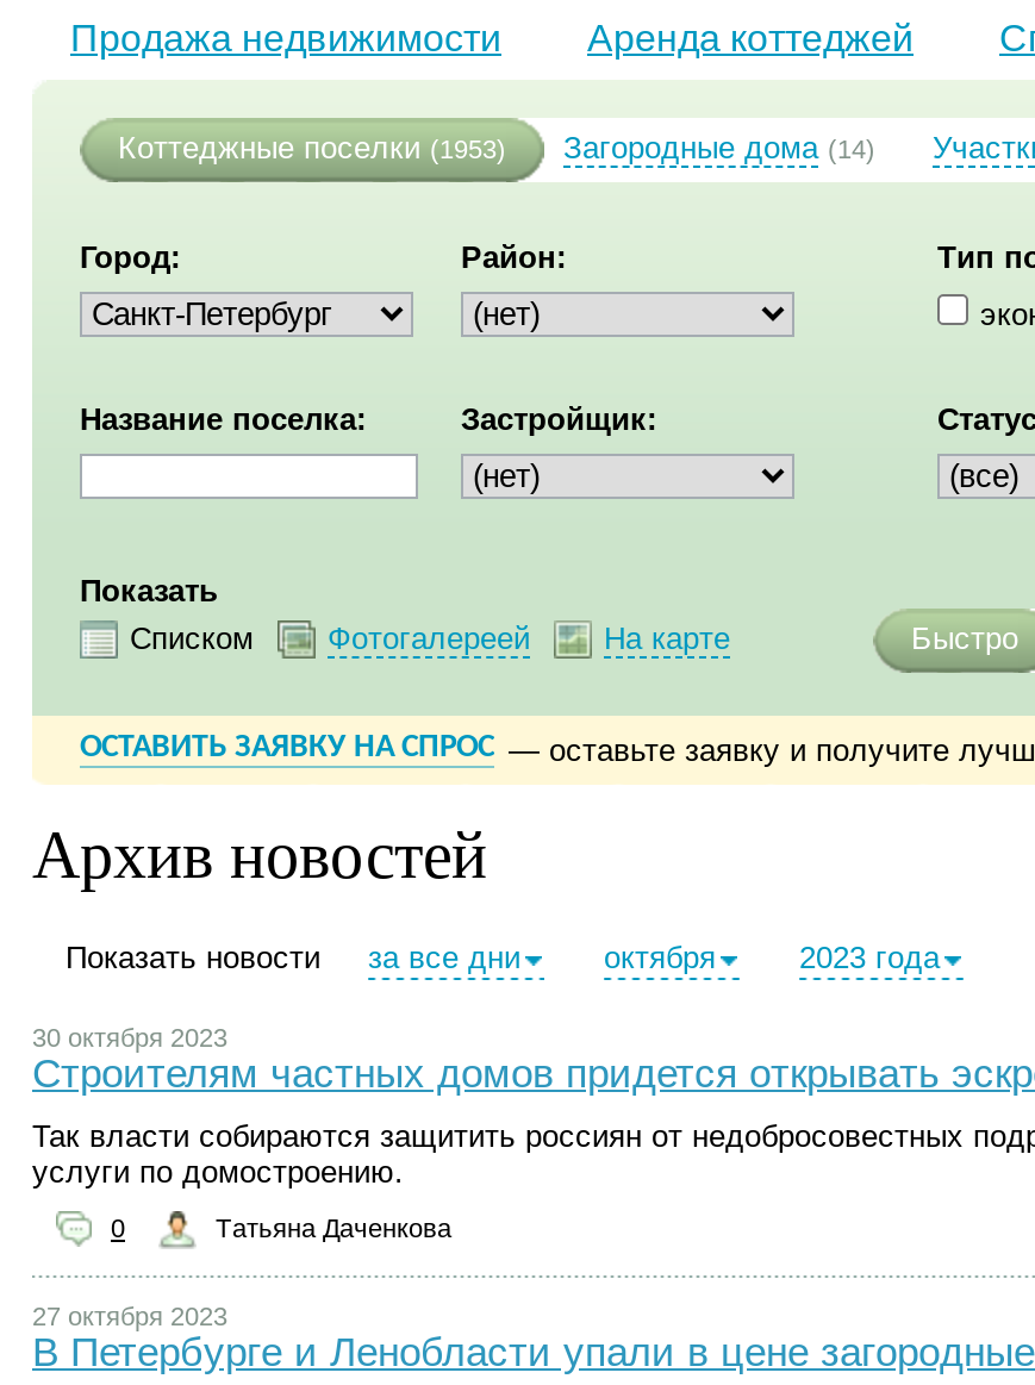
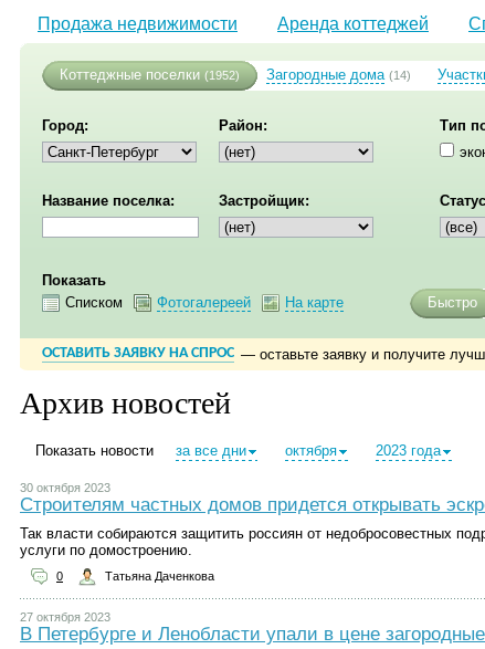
[118,130,506,166] Коттеджные поселки (1953) -> [60,66,240,83] Коттеджные поселки (1952)

